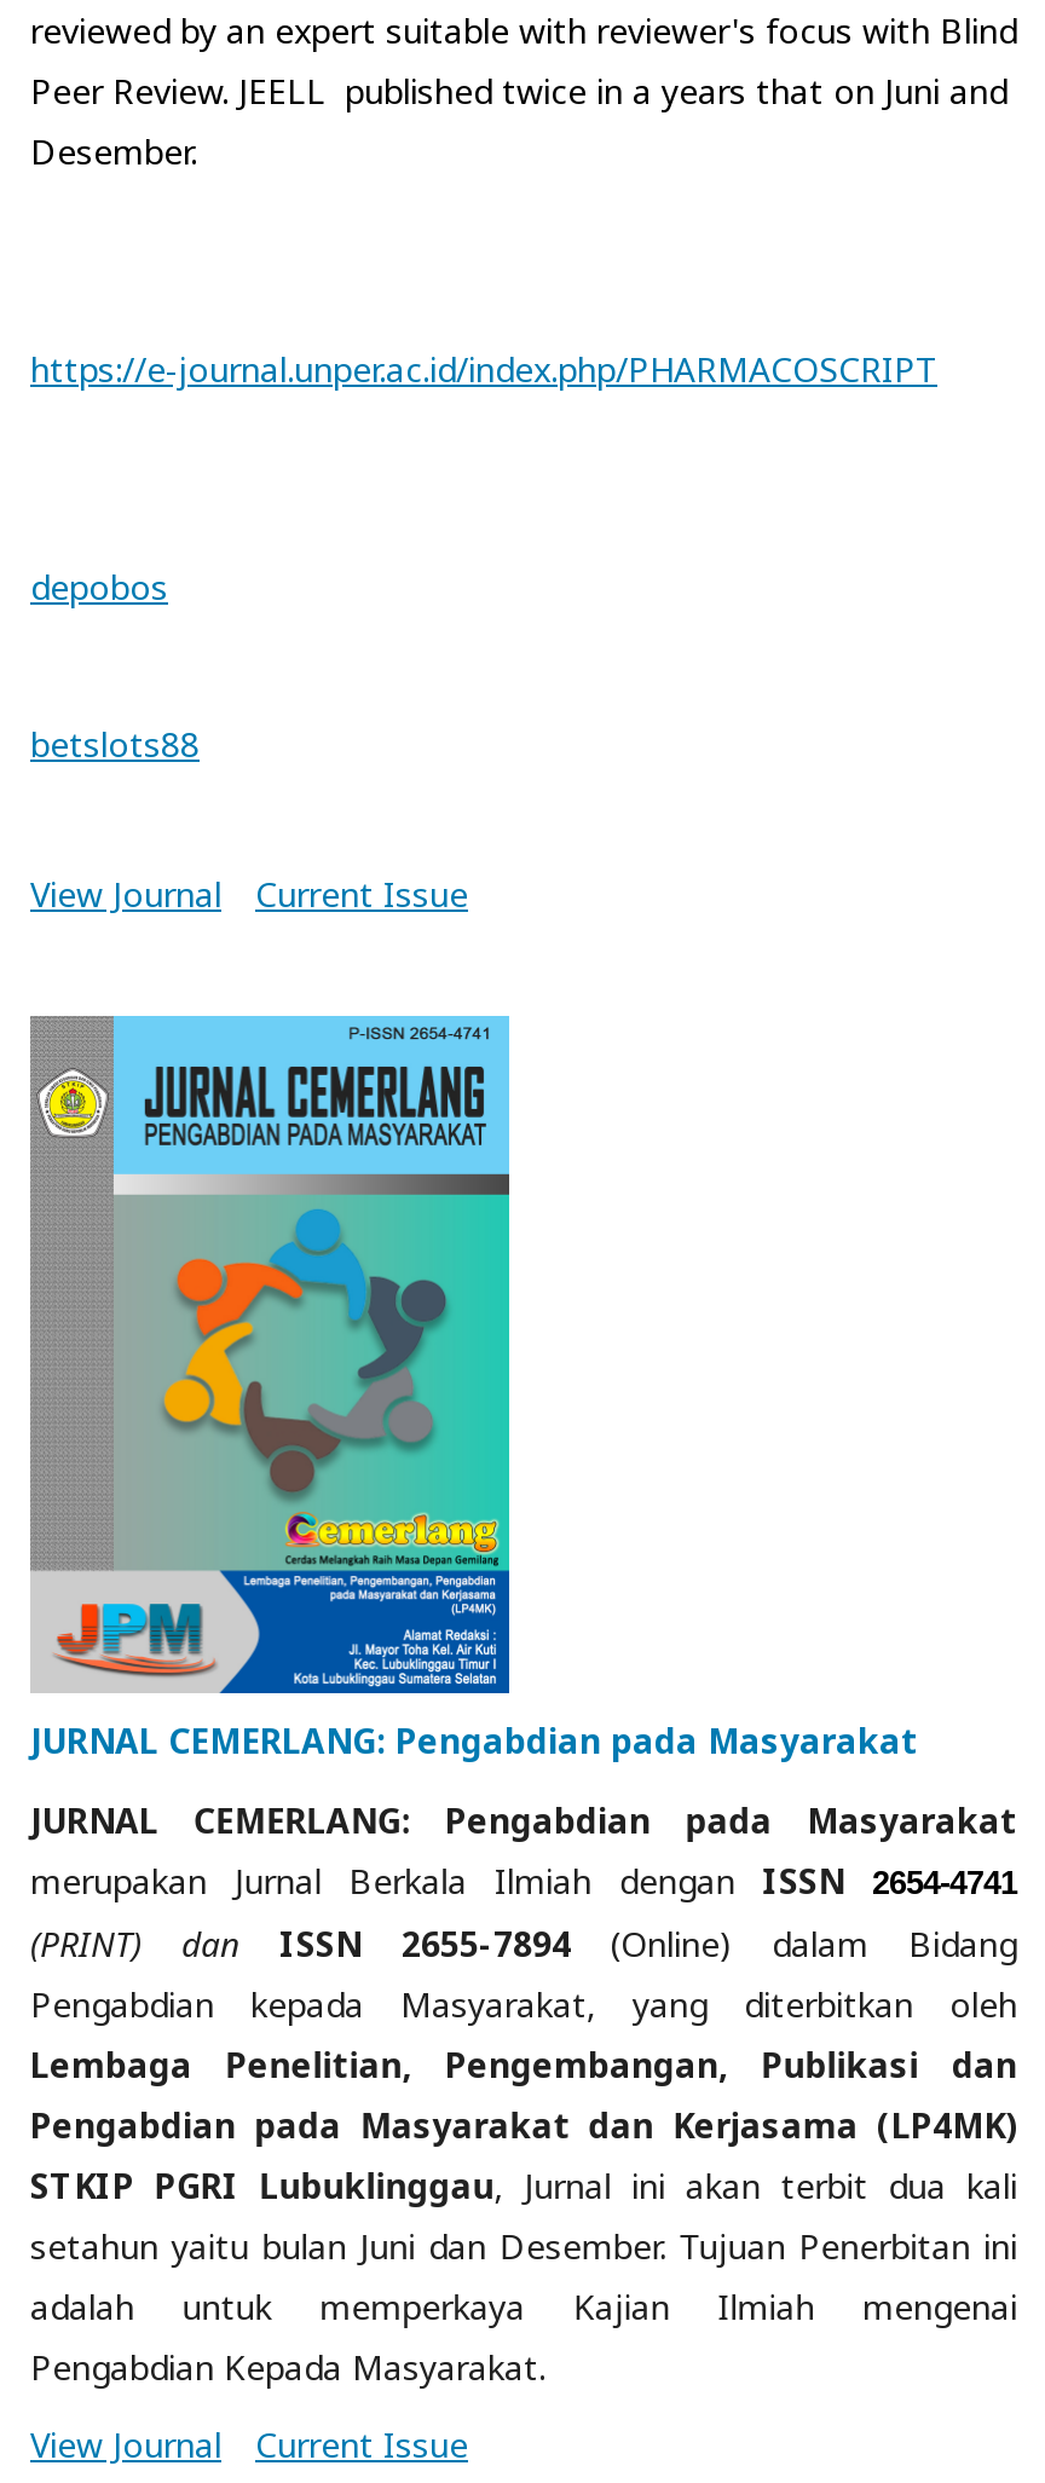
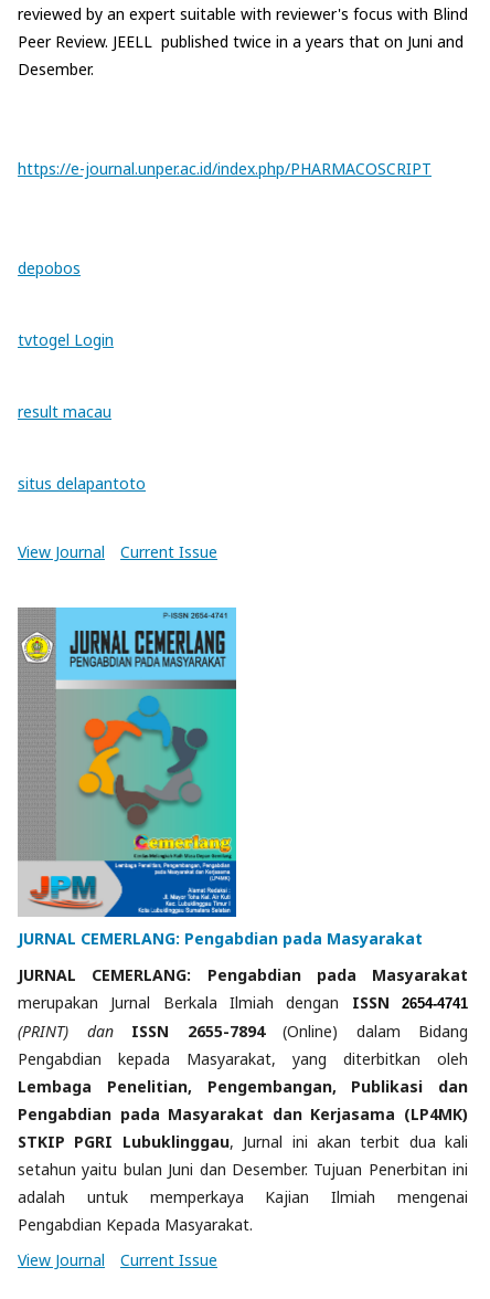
[30,721,200,767] betslots88 -> [18,329,146,494] tvtogel Login | result macau | situs delapantoto

